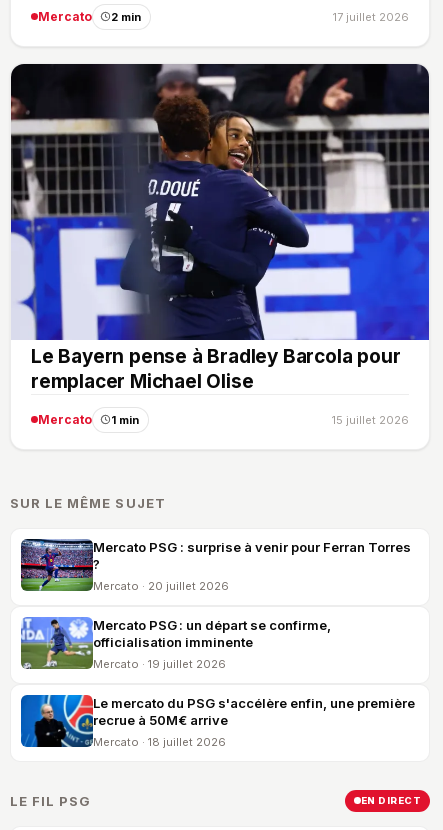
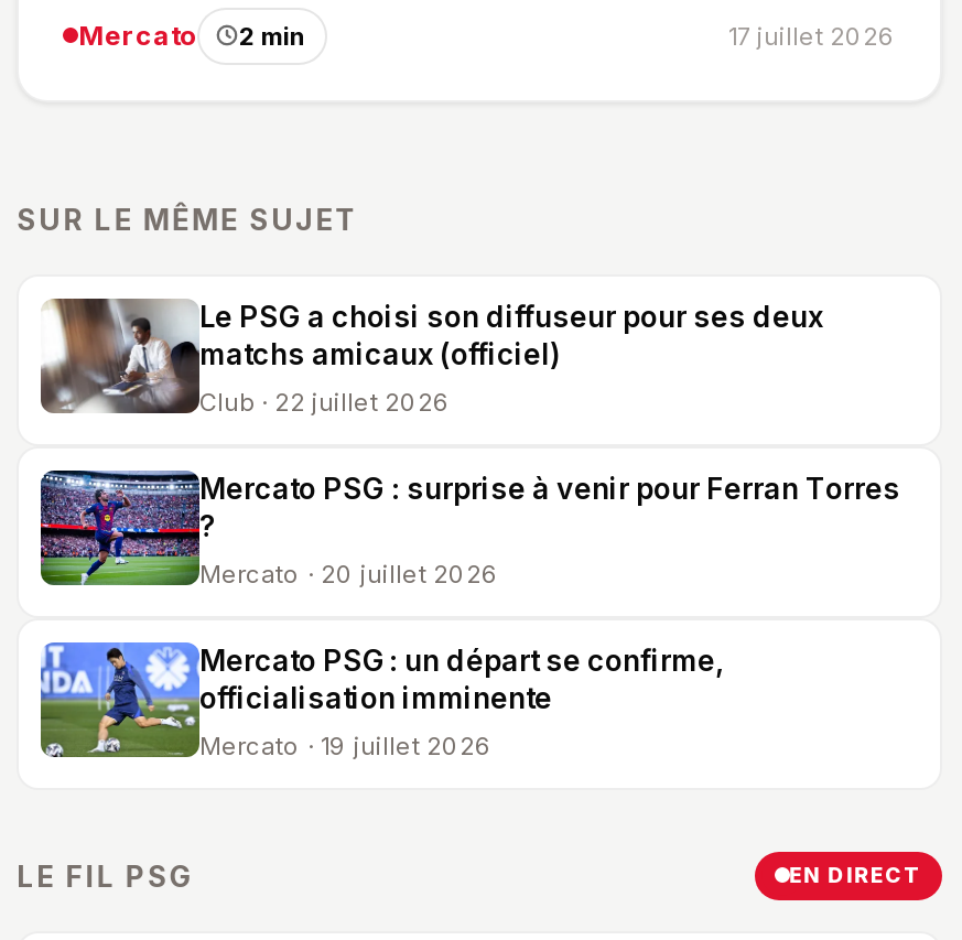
[10,63,430,427] [image] | Le Bayern pense à Bradley Barcola pour | remplacer Michael Olise | Mercato | 1 min | 15 juillet 2026 -> none
none -> [41,296,823,417] [image] | Le PSG a choisi son diffuseur pour ses deux | matchs amicaux (officiel) | Club · 22 juillet 2026
[20,694,415,749] [image] | Le mercato du PSG s'accélère enfin, une première | recrue à 50M€ arrive | Mercato · 18 juillet 2026 -> none

